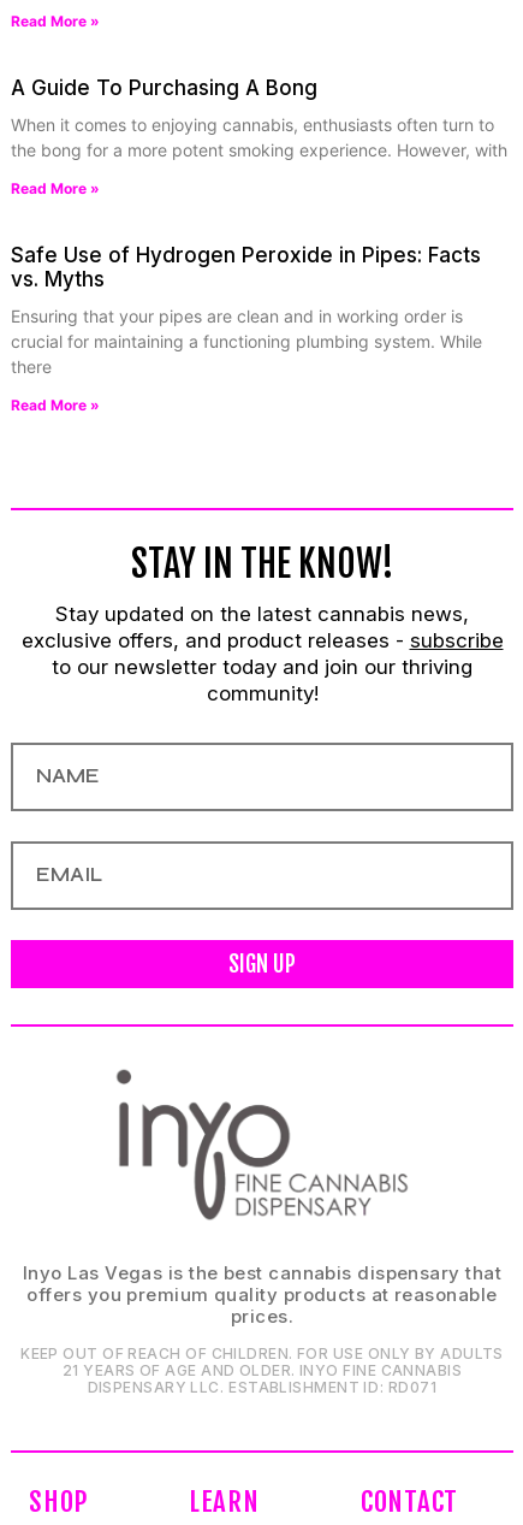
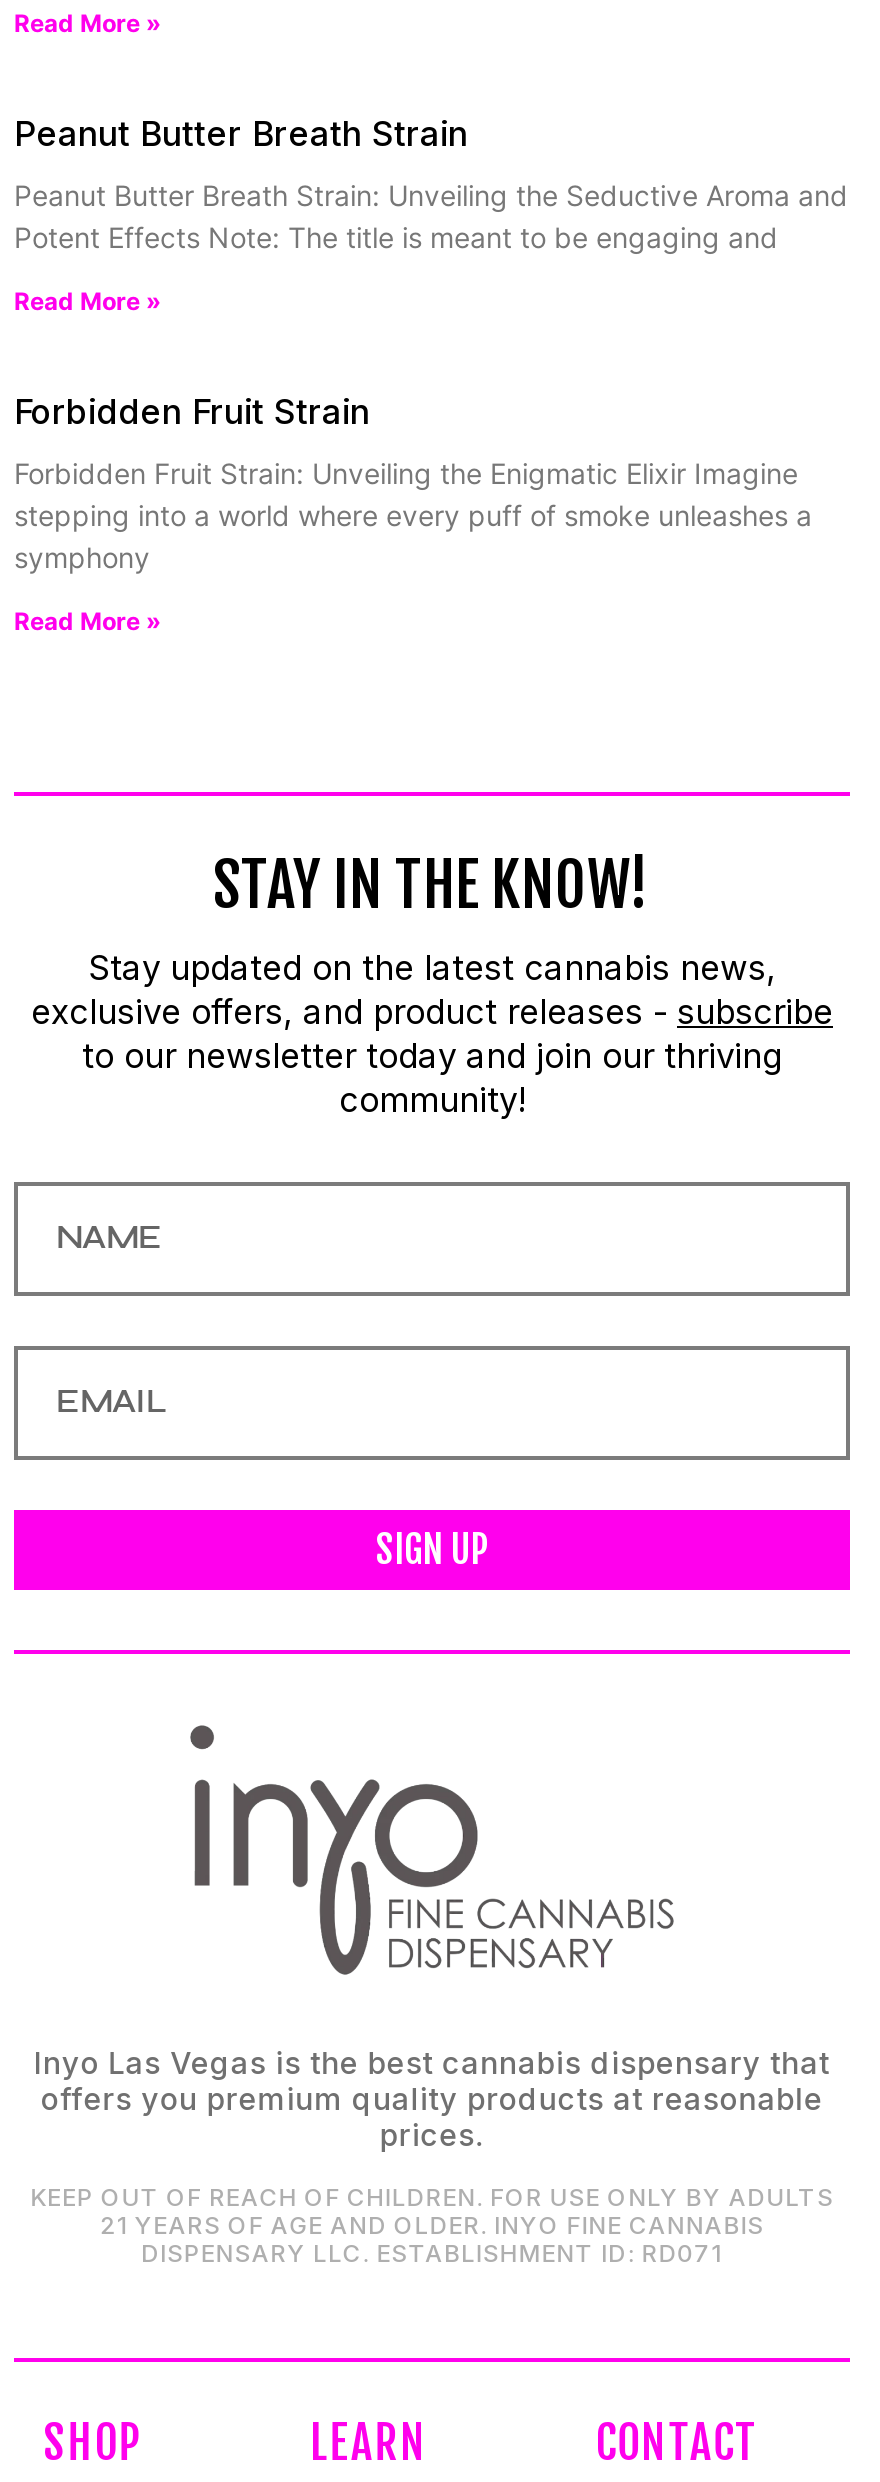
[11,76,317,100] A Guide To Purchasing A Bong -> [14,115,468,155] Peanut Butter Breath Strain
[11,114,507,160] When it comes to enjoying cannabis, enthusiasts often turn to | the bong for a more potent smoking experience. However, with -> [14,179,848,255] Peanut Butter Breath Strain: Unveiling the Seductive Aroma and | Potent Effects Note: The title is meant to be engaging and
[11,243,481,291] Safe Use of Hydrogen Peroxide in Pipes: Facts | vs. Myths -> [14,393,370,433] Forbidden Fruit Strain
[11,306,482,377] Ensuring that your pipes are clean and in working order is | crucial for maintaining a functioning plumbing system. While | there -> [14,457,812,575] Forbidden Fruit Strain: Unveiling the Enigmatic Elixir Imagine | stepping into a world where every puff of smoke unleashes a | symphony

